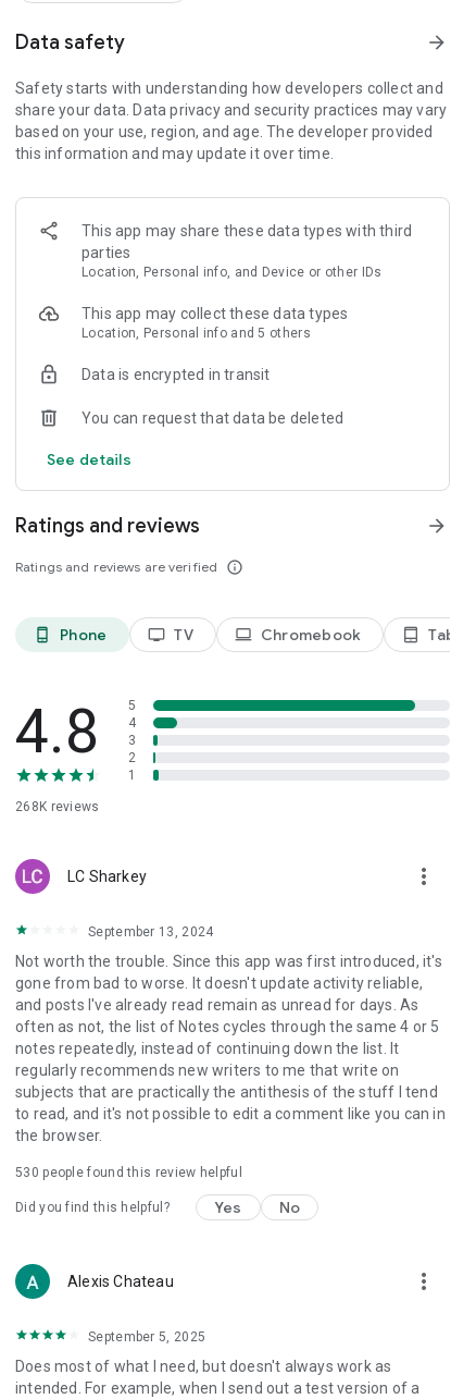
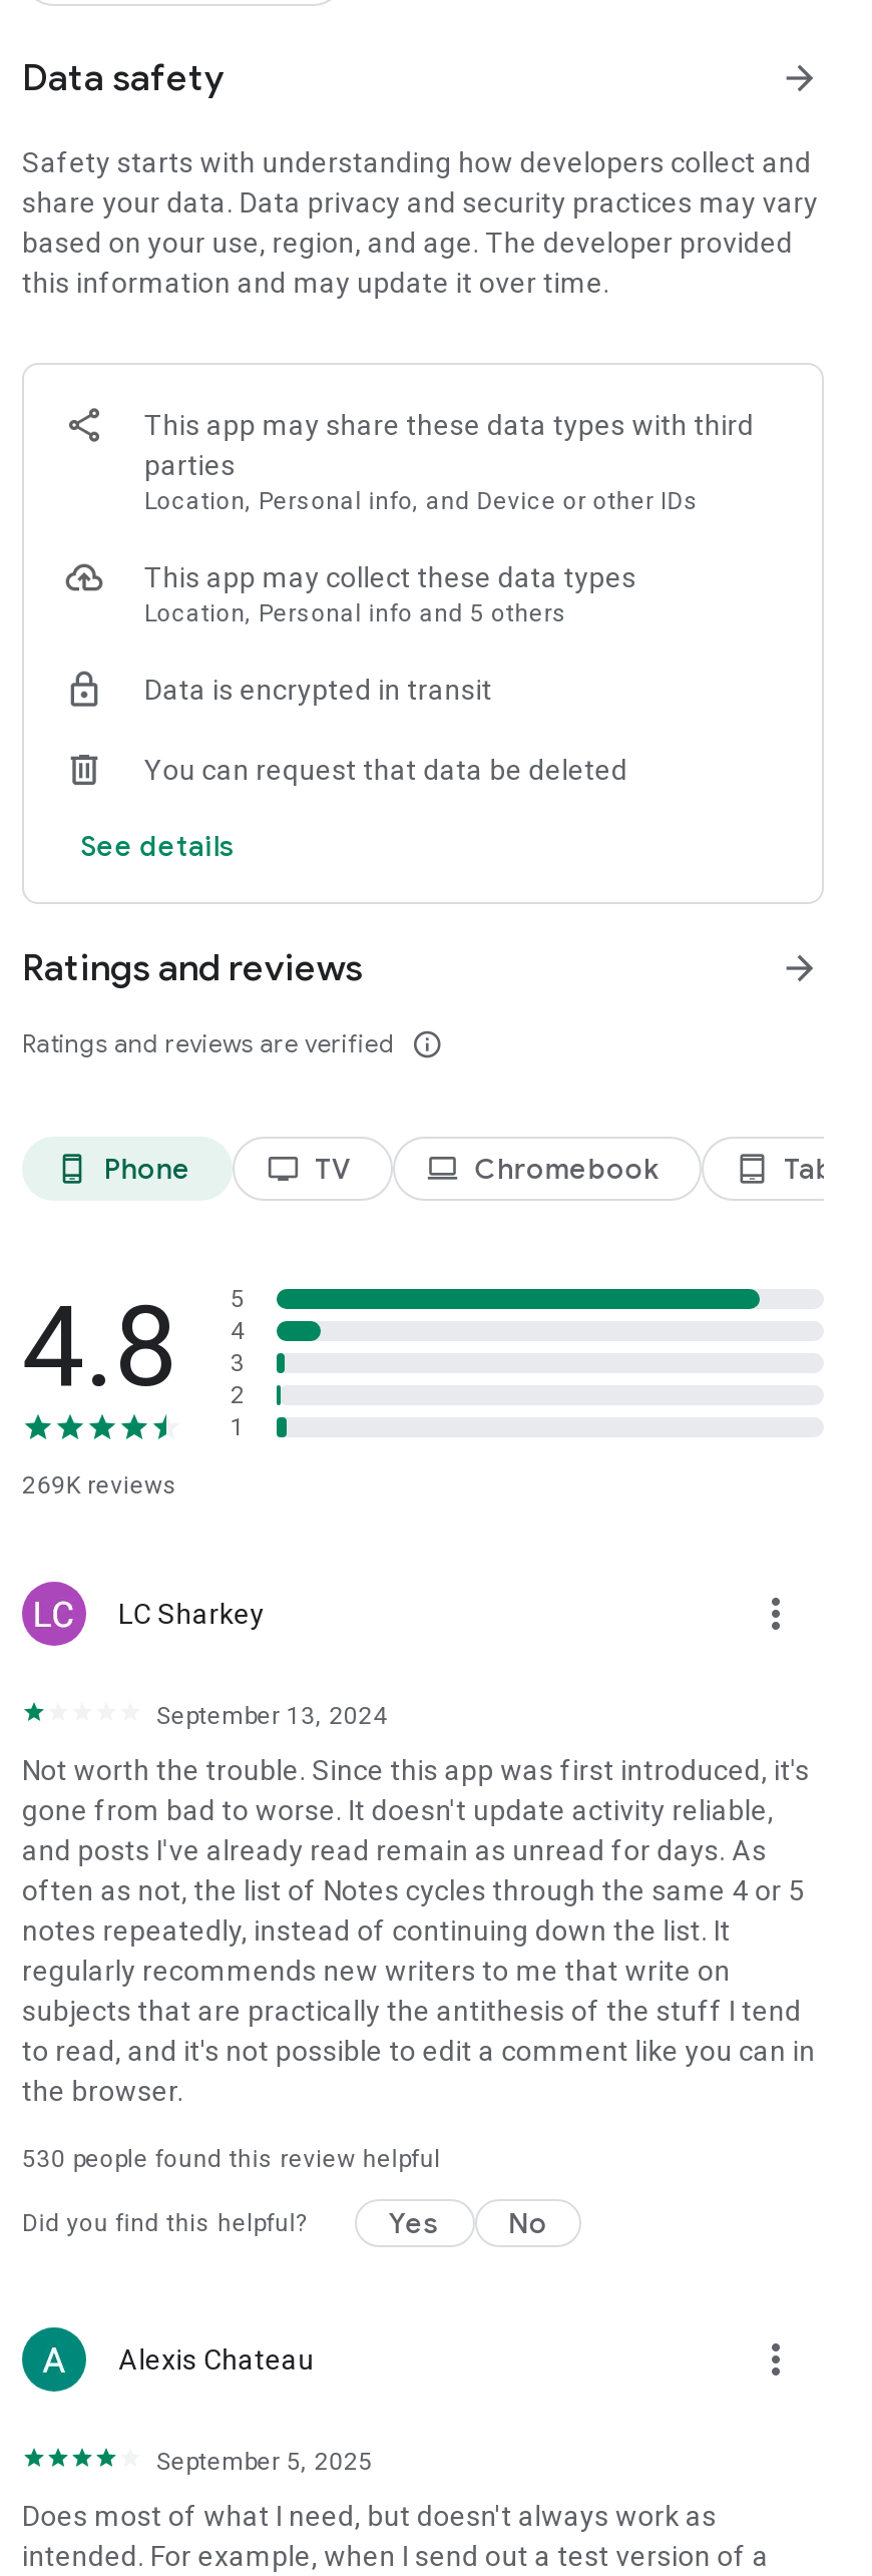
[15,799,100,814] 268K reviews -> [22,1471,178,1499] 269K reviews

